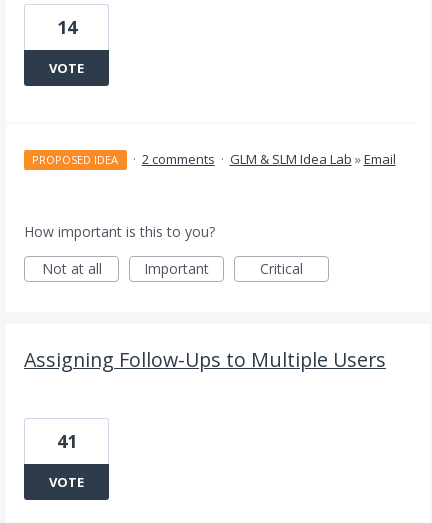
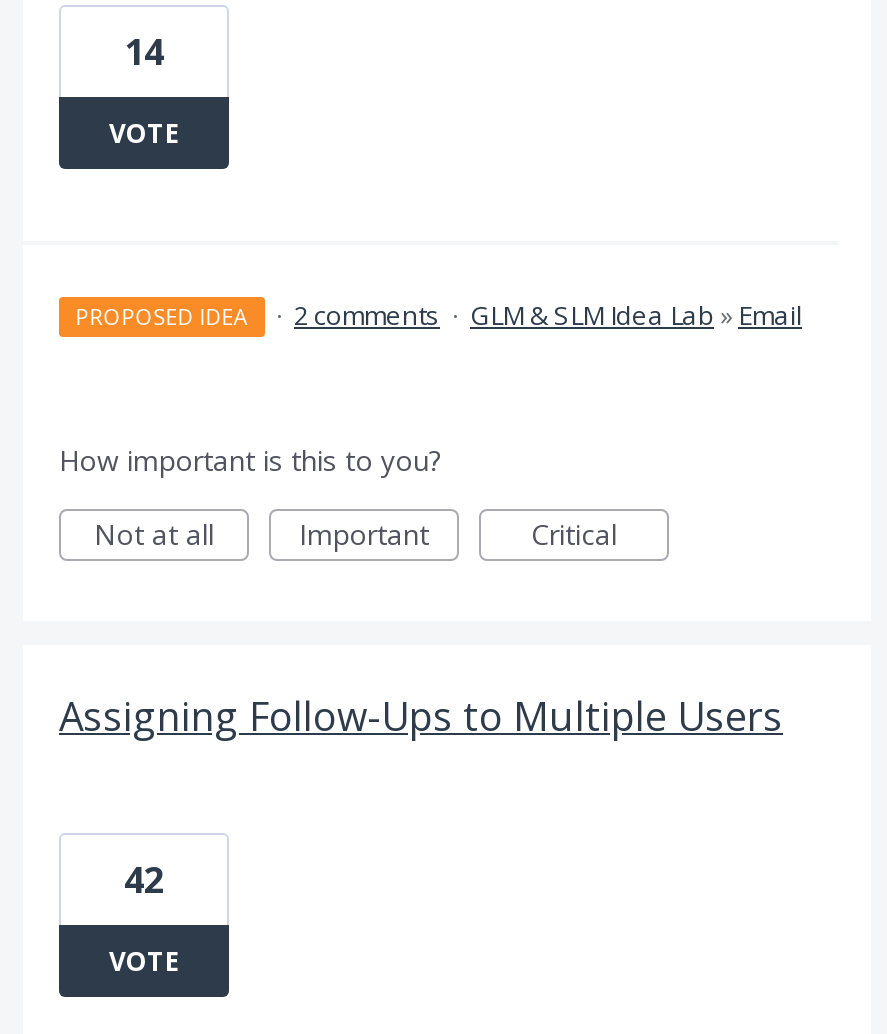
[56,429,76,453] 41 -> [124,856,164,904] 42

